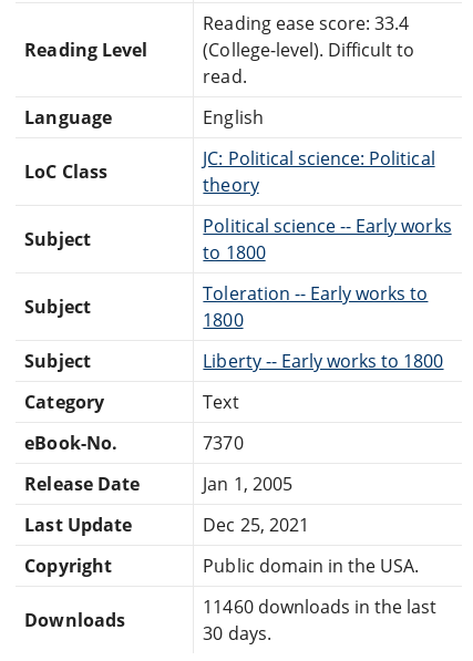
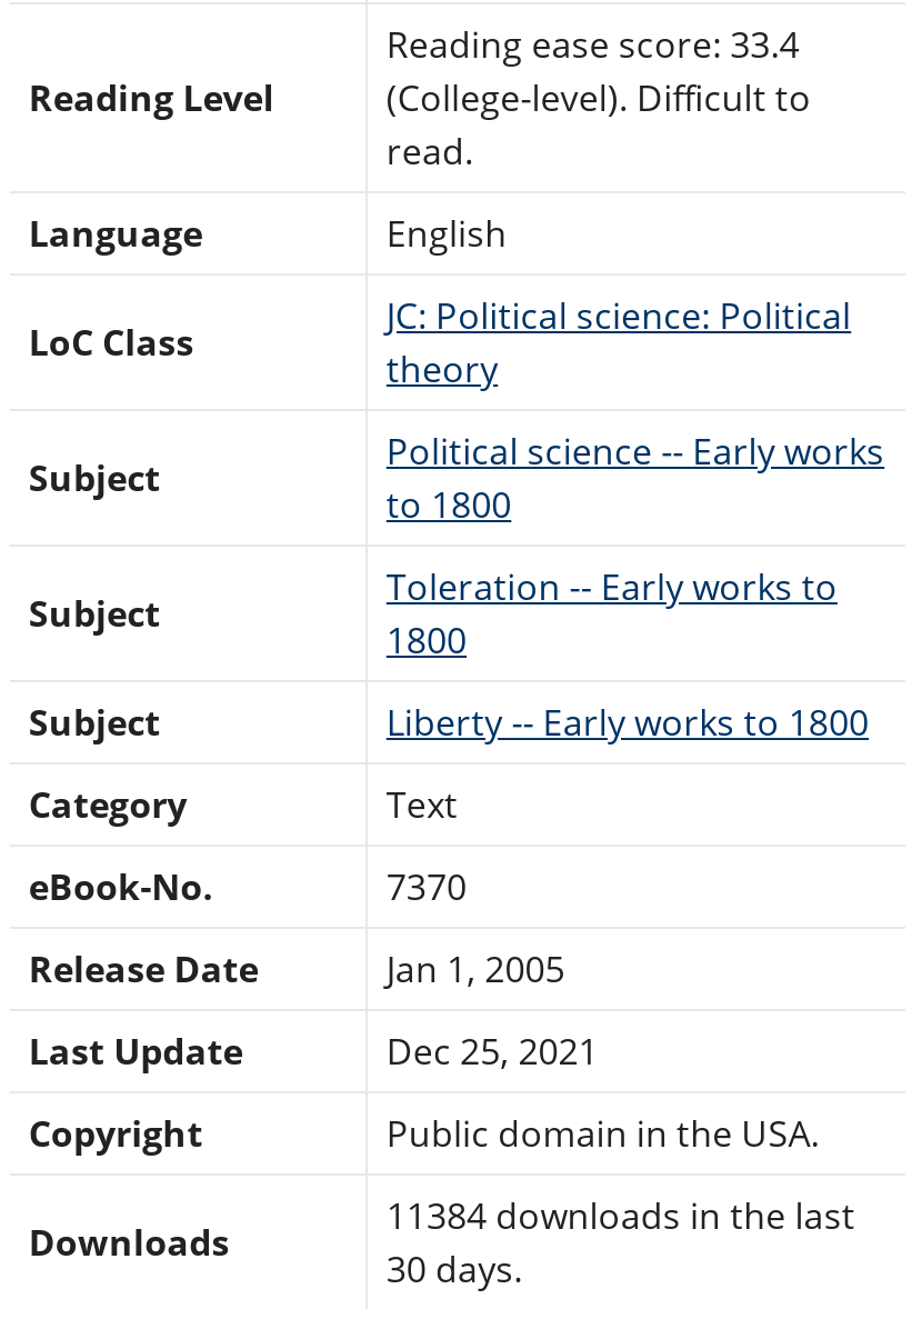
[203,594,437,618] 11460 downloads in the last -> [386,1190,855,1239] 11384 downloads in the last

